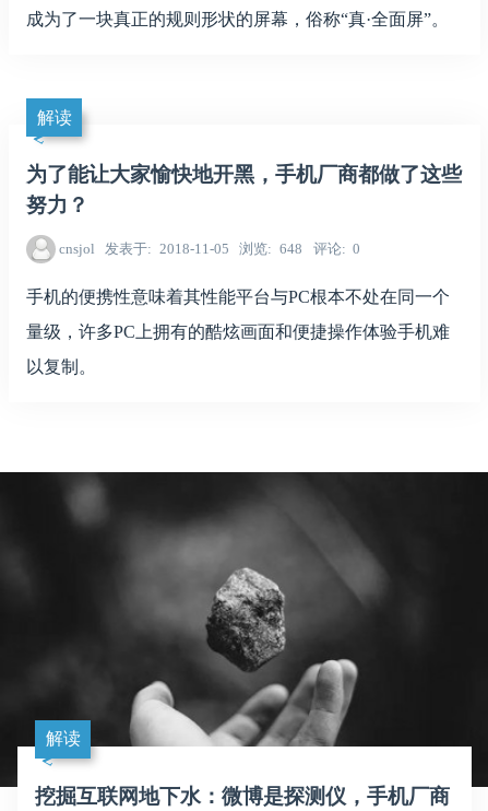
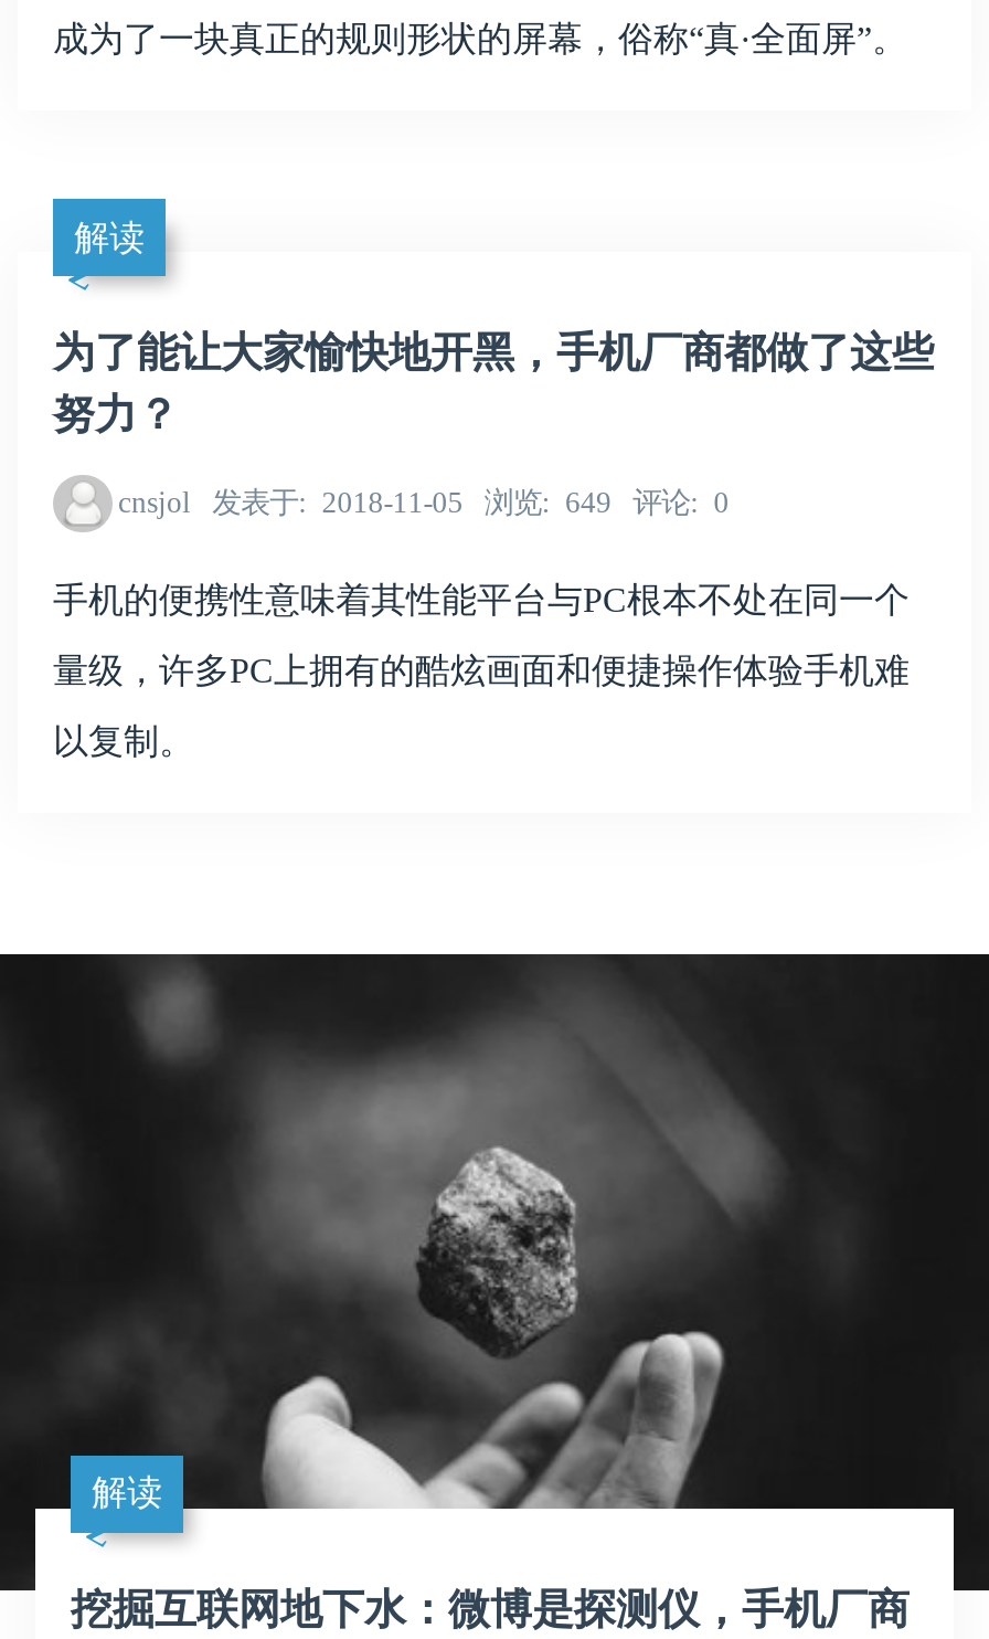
[58,241,361,257] cnsjol 发表于 2018-11-05 浏览 648 评论 0 -> [118,487,729,520] cnsjol 发表于 2018-11-05 浏览 649 评论 0

